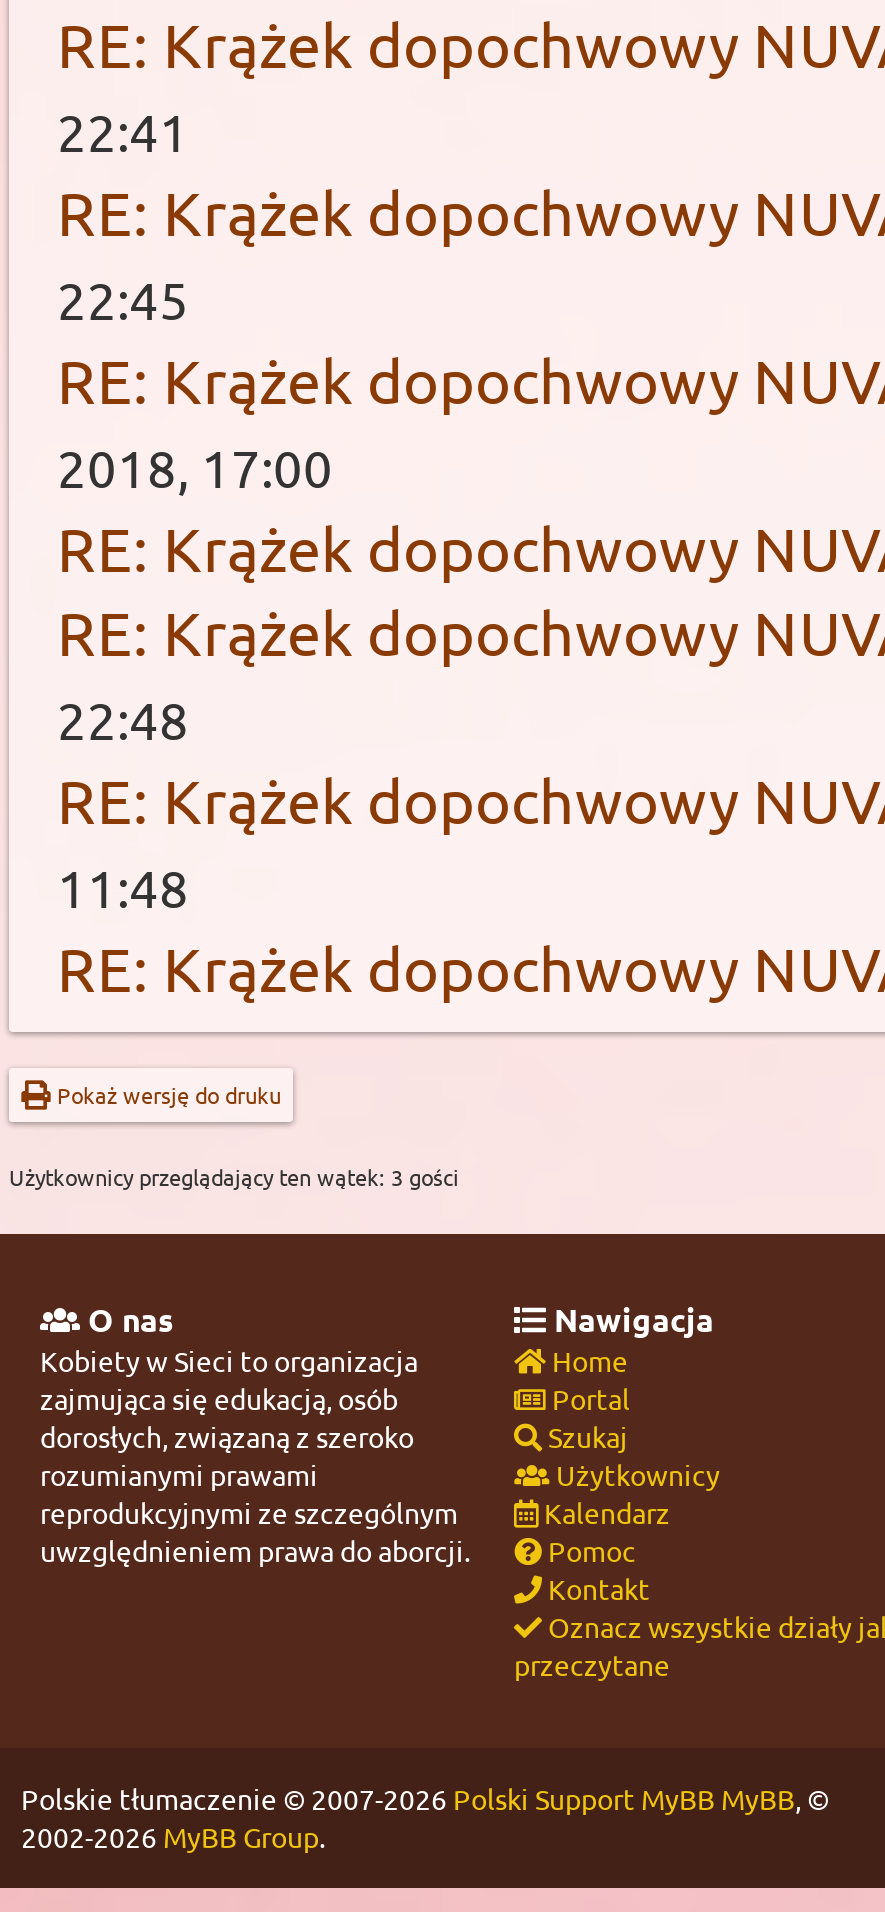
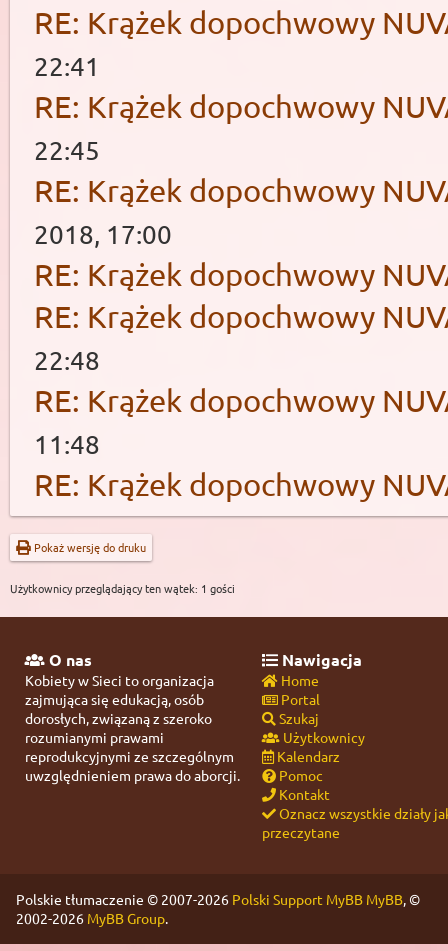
[9,1160,459,1192] Użytkownicy przeglądający ten wątek: 3 gości -> [10,580,235,596] Użytkownicy przeglądający ten wątek: 1 gości

